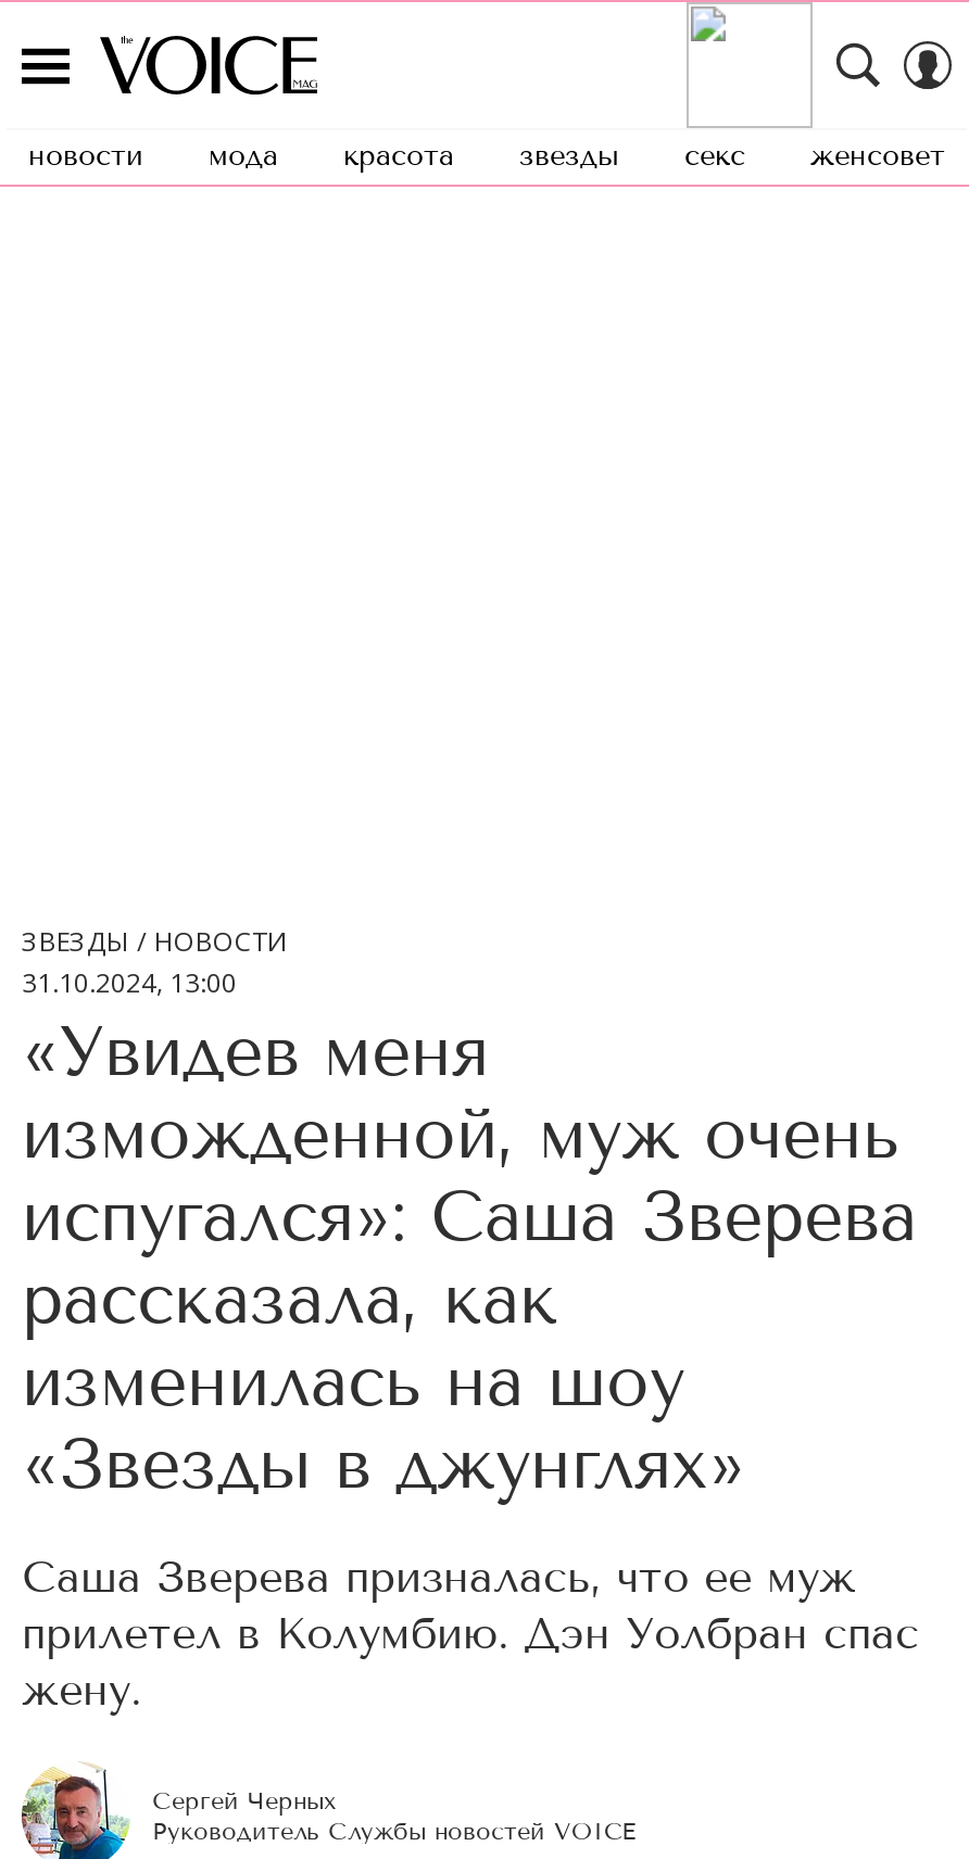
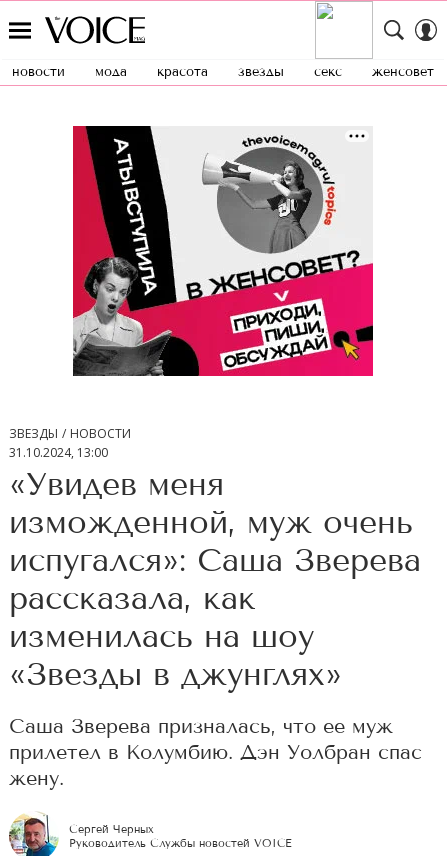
none -> [72,125,374,377] [image]

